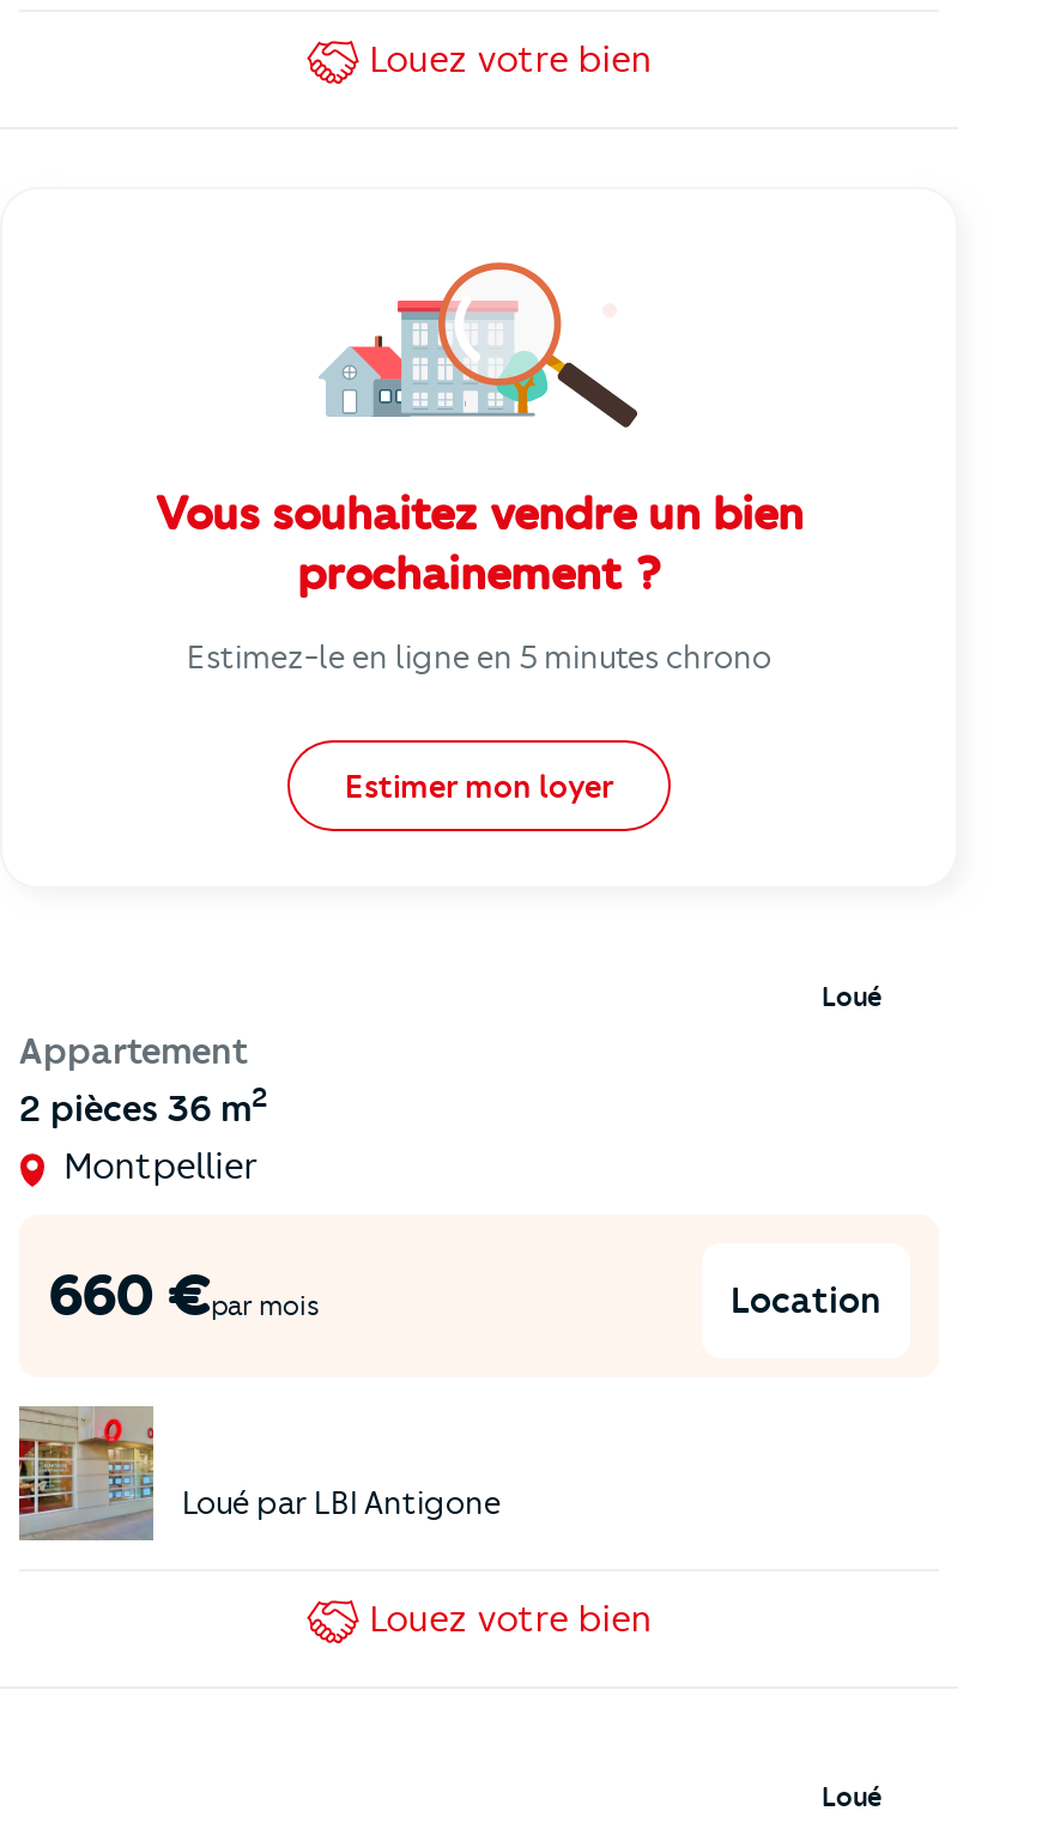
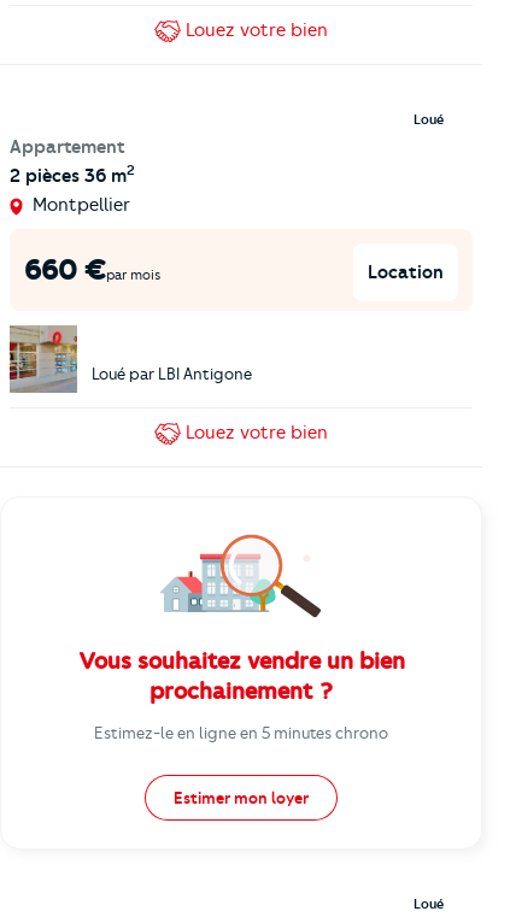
moved [155,259,804,805] -> [78,534,404,808]: [image] | Vous souhaitez vendre un bien | prochainement ? | Estimez-le en ligne en 5 minutes chrono | Estimer mon loyer
moved [14,980,882,1641] -> [7,111,444,444]: [image] | Appartement | Loué | Montpellier | 660 €par mois | Location | Loué par LBI Antigone | Louez votre bien

